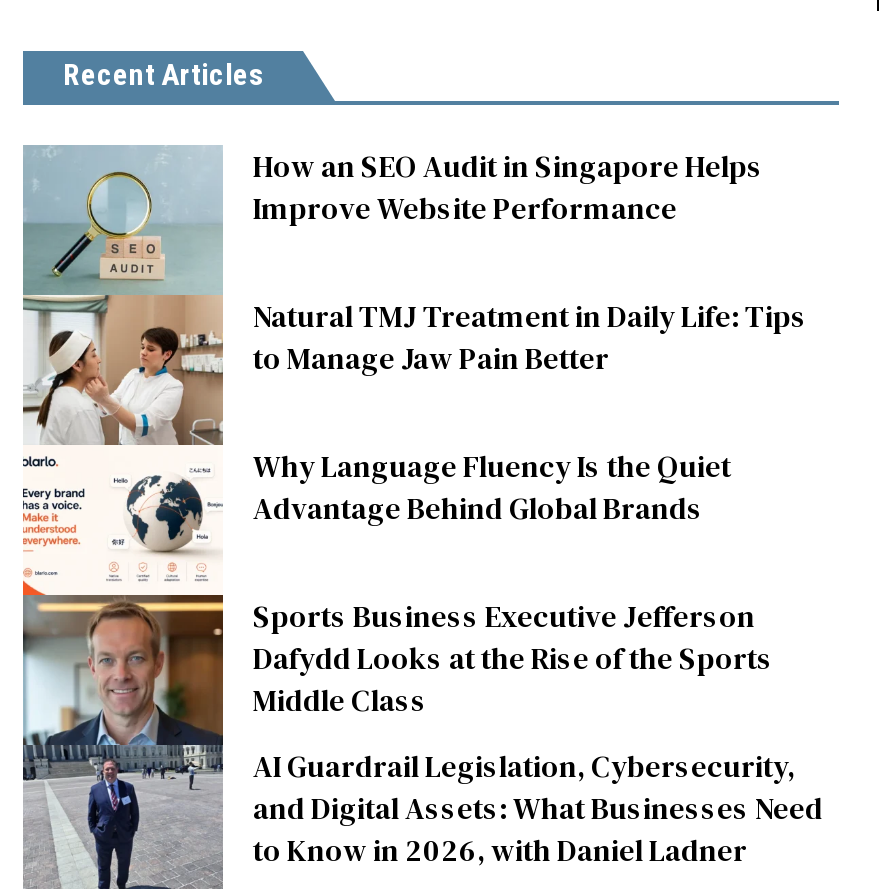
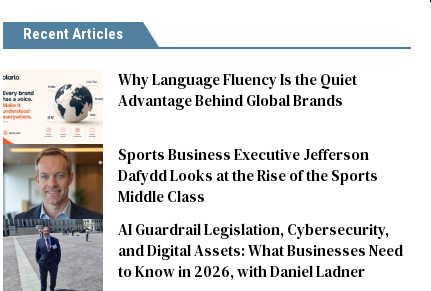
[21,143,807,447] [image] | How an SEO Audit in Singapore Helps | Improve Website Performance | Natural TMJ Treatment in Daily Life: Tips | to Manage Jaw Pain Better -> none

